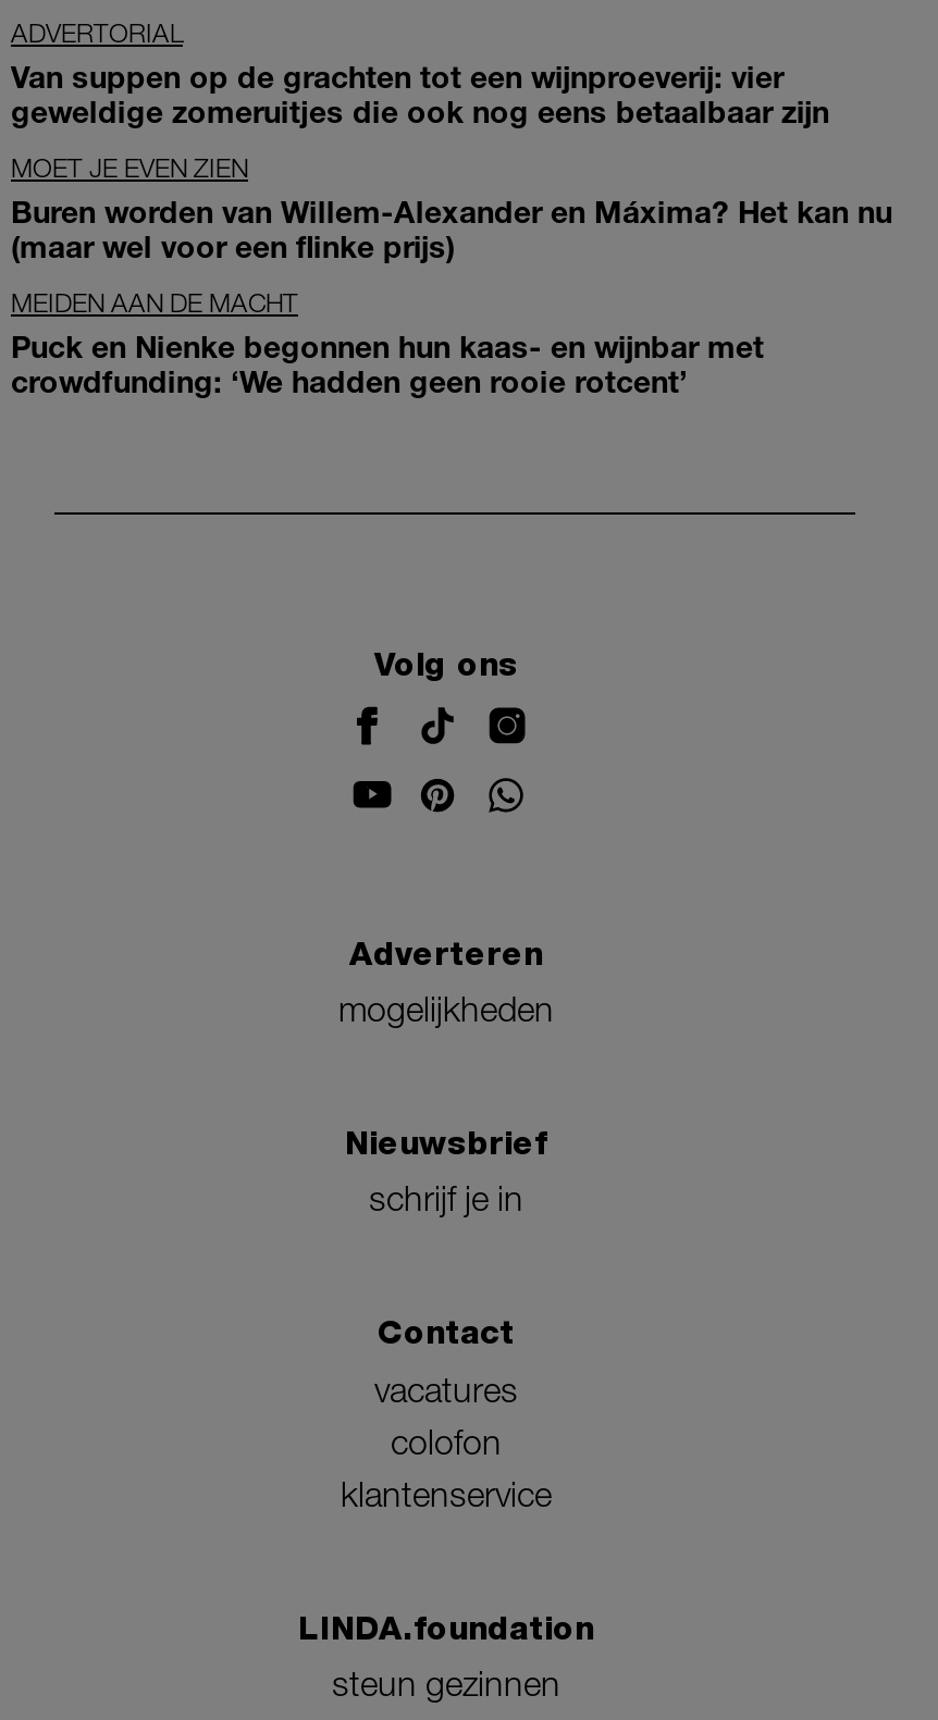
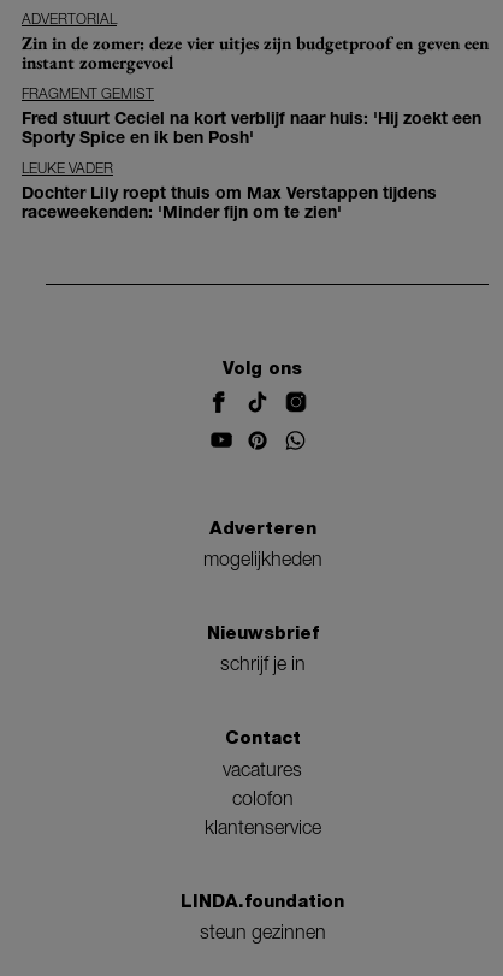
[11,58,829,130] Van suppen op de grachten tot een wijnproeverij: vier | geweldige zomeruitjes die ook nog eens betaalbaar zijn -> [22,31,489,74] Zin in de zomer: deze vier uitjes zijn budgetproof en geven een | instant zomergevoel
[11,151,892,265] MOET JE EVEN ZIEN | Buren worden van Willem-Alexander en Máxima? Het kan nu | (maar wel voor een flinke prijs) -> [22,84,481,147] FRAGMENT GEMIST | Fred stuurt Ceciel na kort verblijf naar huis: 'Hij zoekt een | Sporty Spice en ik ben Posh'
[11,286,764,399] MEIDEN AAN DE MACHT | Puck en Nienke begonnen hun kaas- en wijnbar met | crowdfunding: ‘We hadden geen rooie rotcent’ -> [22,159,437,222] LEUKE VADER | Dochter Lily roept thuis om Max Verstappen tijdens | raceweekenden: 'Minder fijn om te zien'

